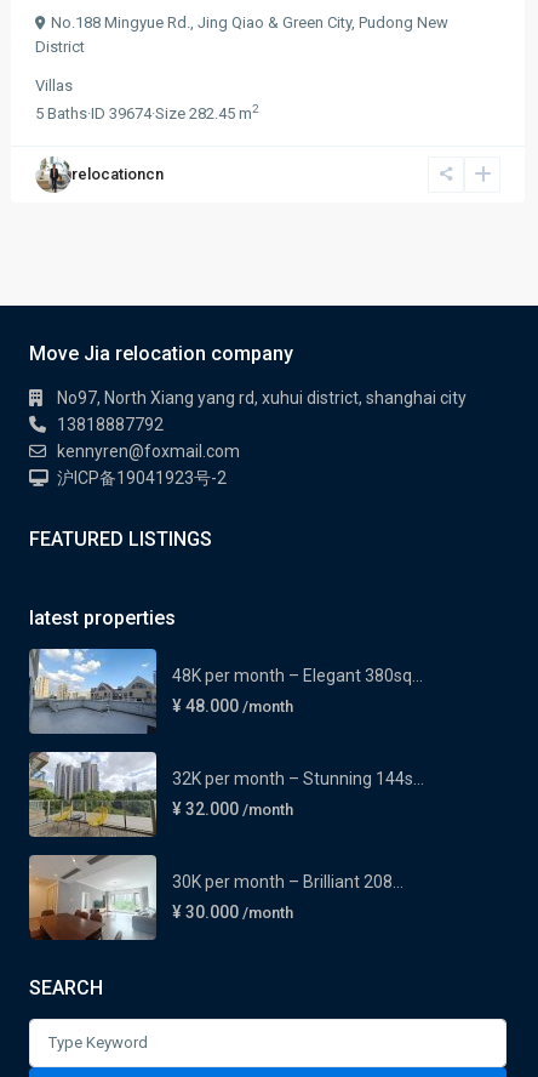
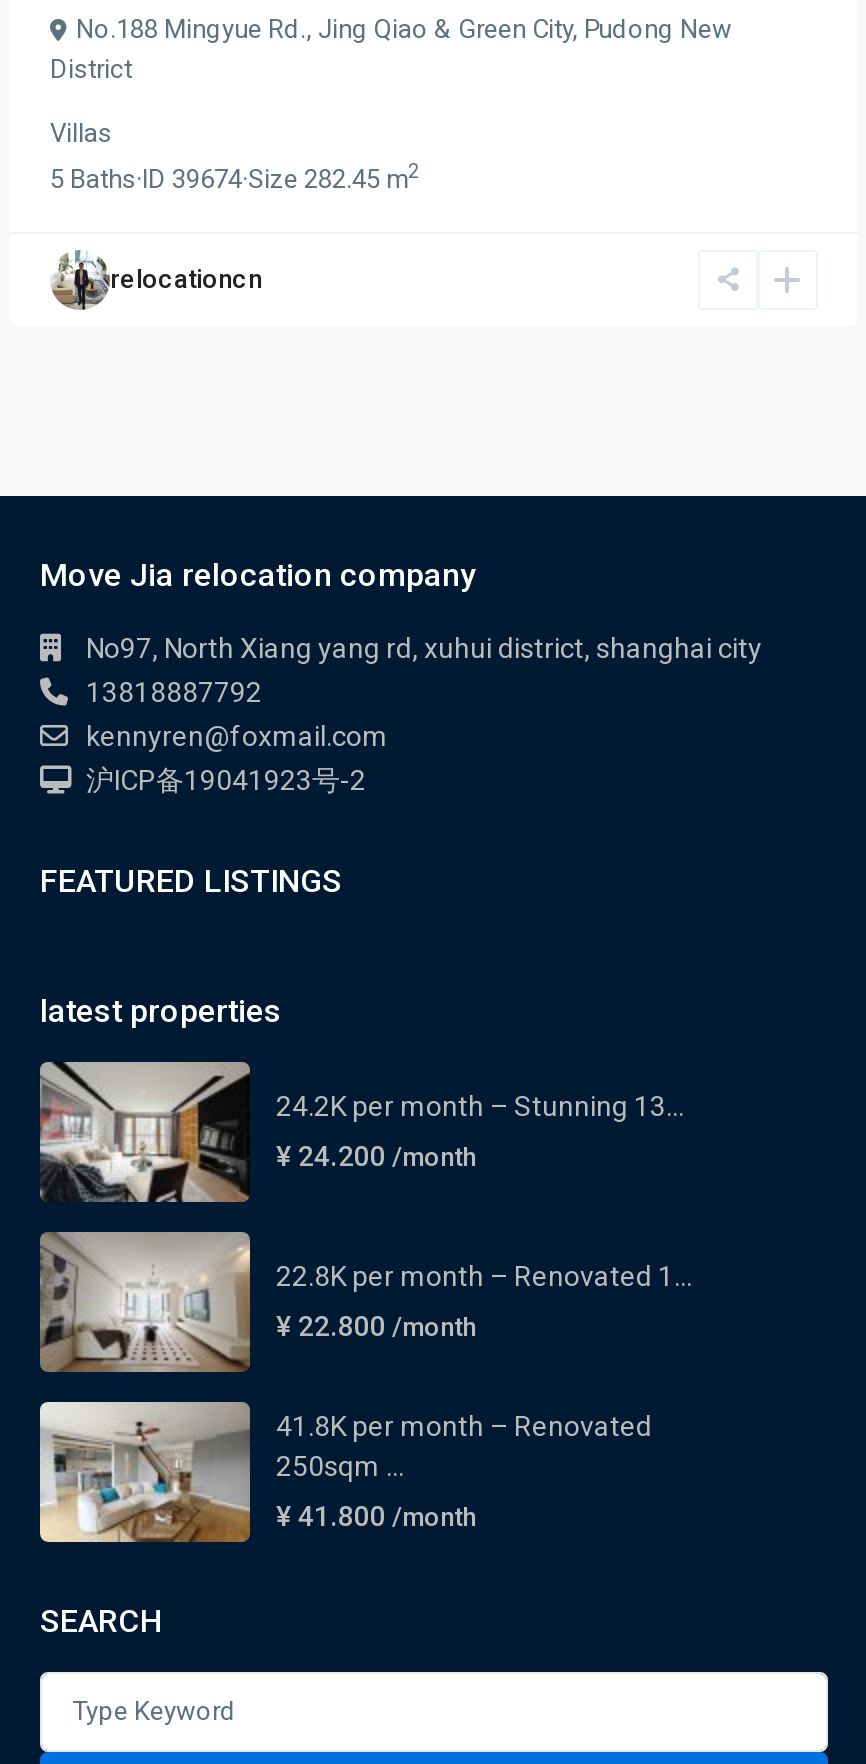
[29,648,423,735] [image] | 48K per month – Elegant 380sq... -> [40,1062,684,1204] [image] | 24.2K per month – Stunning 13...
[172,696,293,715] ¥ 48.000 /month -> [276,1139,476,1171] ¥ 24.200 /month
[29,751,424,837] [image] | 32K per month – Stunning 144s... -> [40,1232,692,1372] [image] | 22.8K per month – Renovated 1...
[172,799,293,818] ¥ 32.000 /month -> [276,1309,476,1341] ¥ 22.800 /month
[28,855,403,941] [image] | 30K per month – Brilliant 208... -> [38,1402,652,1544] [image] | 41.8K per month – Renovated | 250sqm ...
[172,902,293,921] ¥ 30.000 /month -> [276,1499,476,1531] ¥ 41.800 /month

